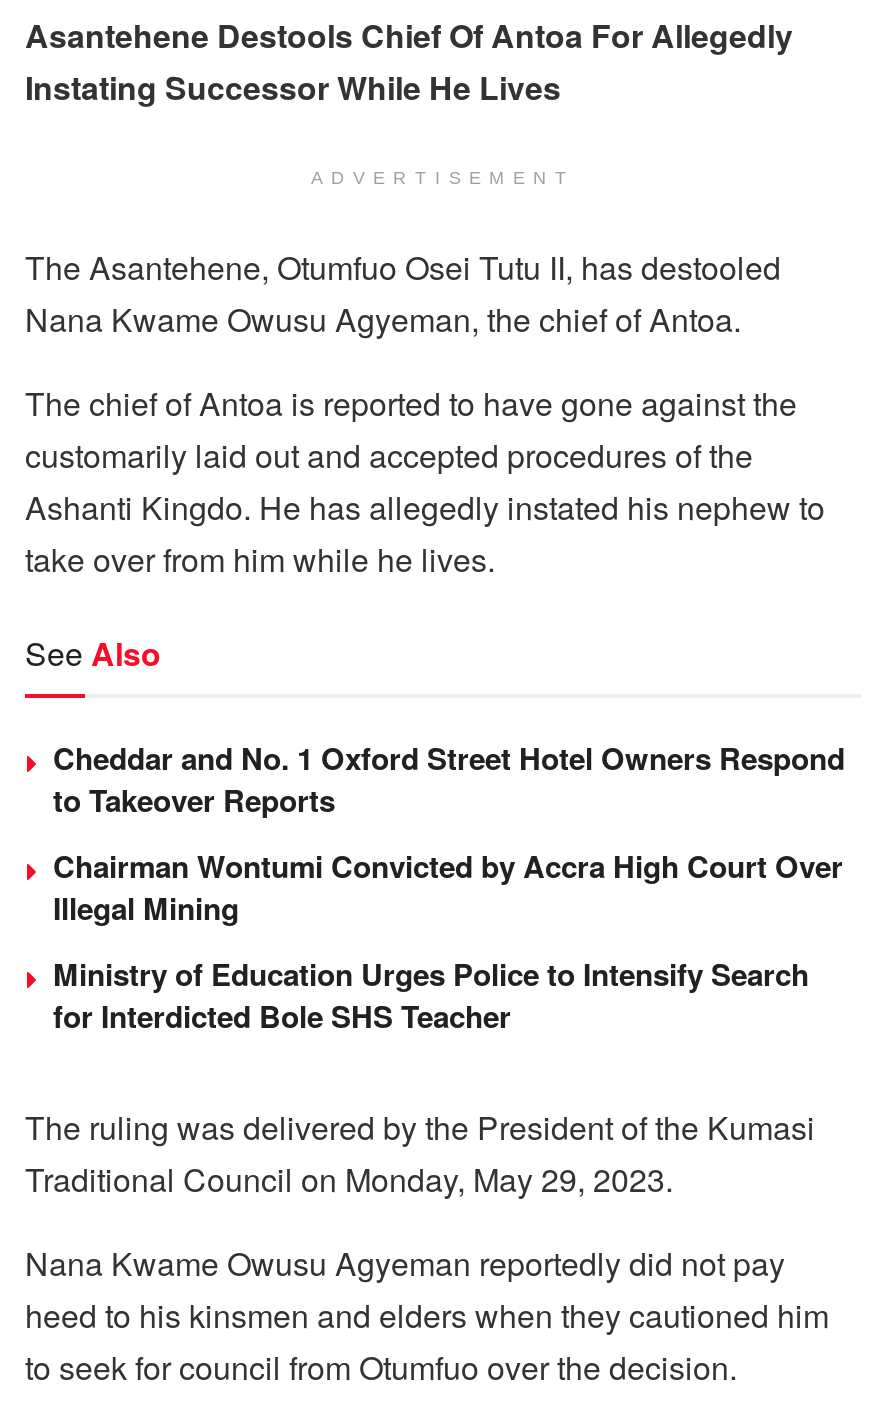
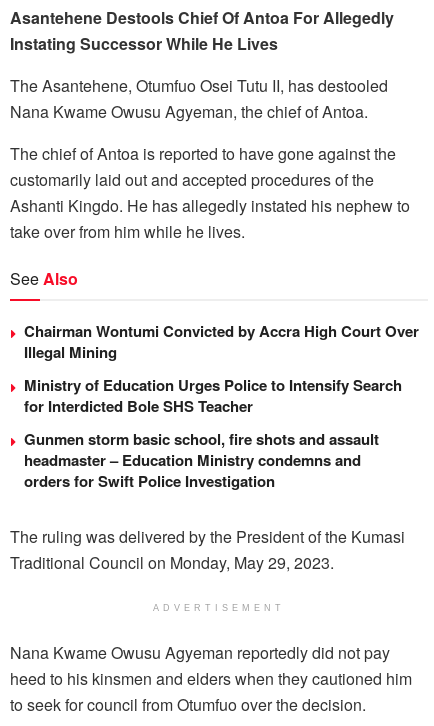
moved [311,168,575,188] -> [153,603,285,613]: ADVERTISEMENT
moved [25,244,825,676] -> [10,74,410,290]: The Asantehene, Otumfuo Osei Tutu II, has destooled | Nana Kwame Owusu Agyeman, the chief of Antoa. | The chief of Antoa is reported to have gone against the | customarily laid out and accepted procedures of the | Ashanti Kingdo. He has allegedly instated his nephew to | take over from him while he lives. | See Also
[53,736,845,822] Cheddar and No. 1 Oxford Street Hotel Owners Respond | to Takeover Reports -> none
moved [53,844,843,1038] -> [24,320,419,417]: Chairman Wontumi Convicted by Accra High Court Over | Illegal Mining | Ministry of Education Urges Police to Intensify Search | for Interdicted Bole SHS Teacher
none -> [24,428,379,492] Gunmen storm basic school, fire shots and assault | headmaster – Education Ministry condemns and | orders for Swift Police Investigation
moved [25,1104,815,1202] -> [10,525,405,574]: The ruling was delivered by the President of the Kumasi | Traditional Council on Monday, May 29, 2023.

